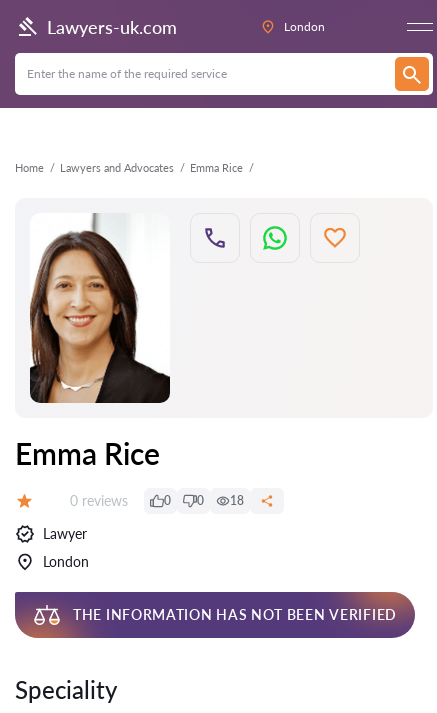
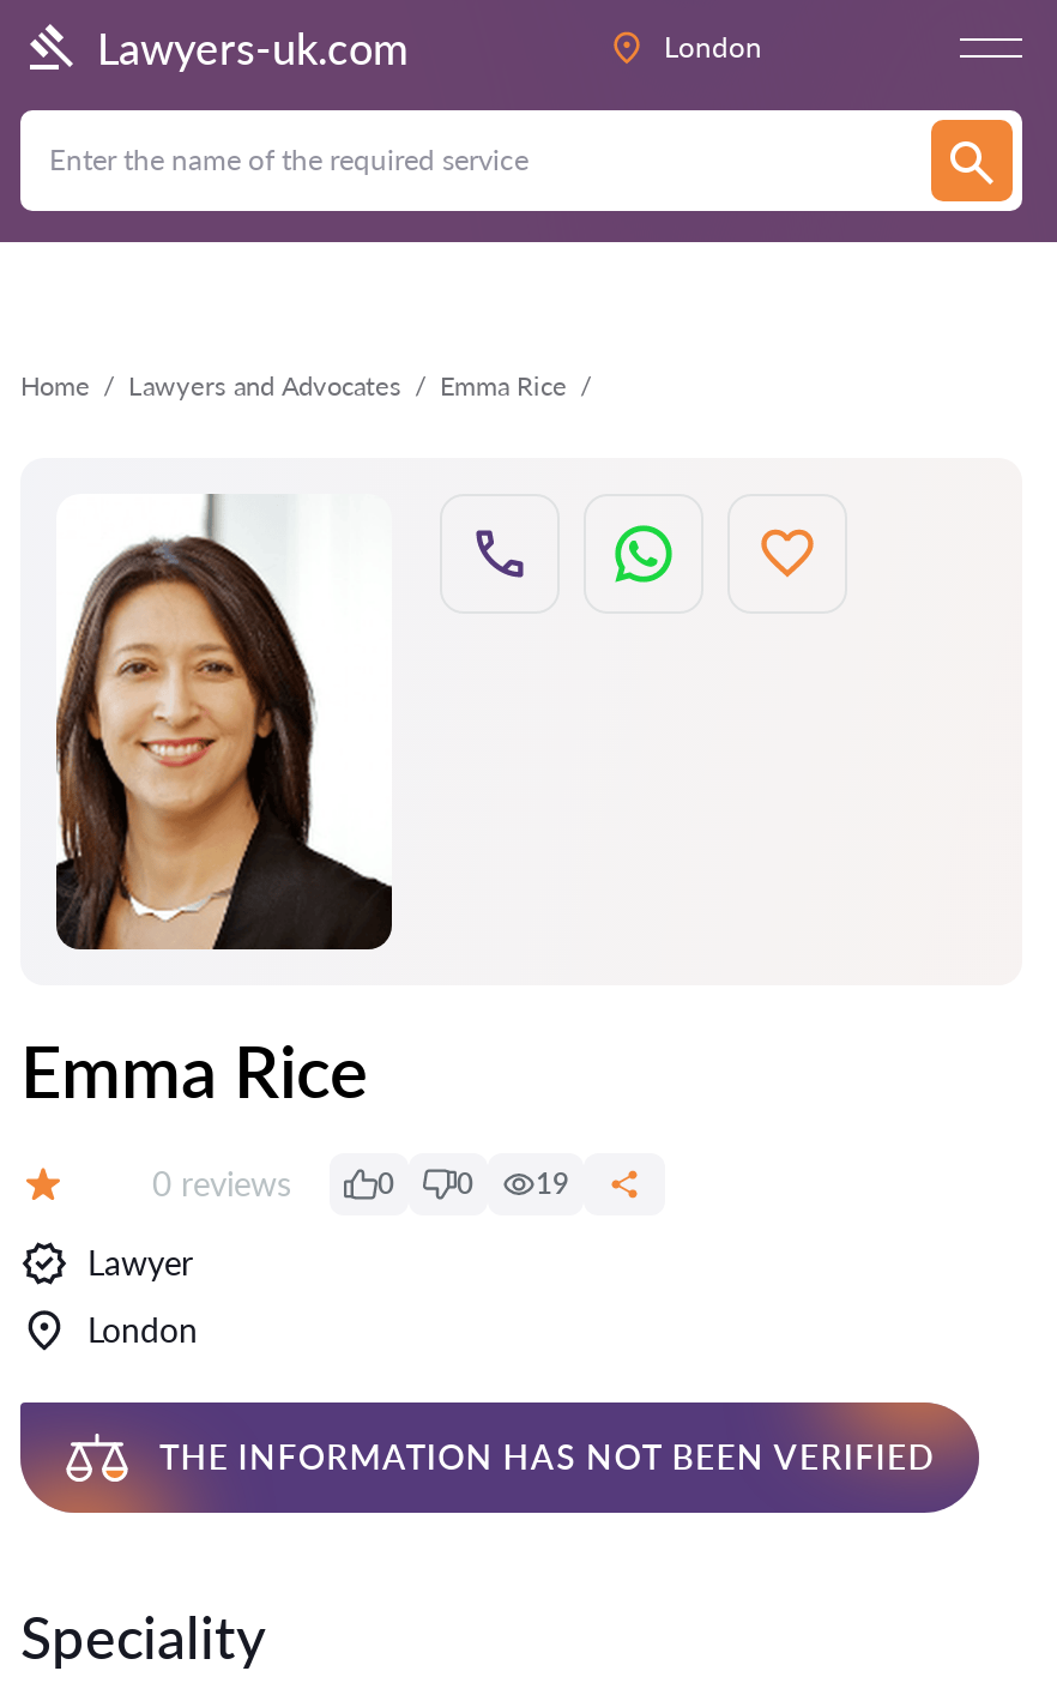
[230,493,244,508] 18 -> [536,1165,569,1201] 19

